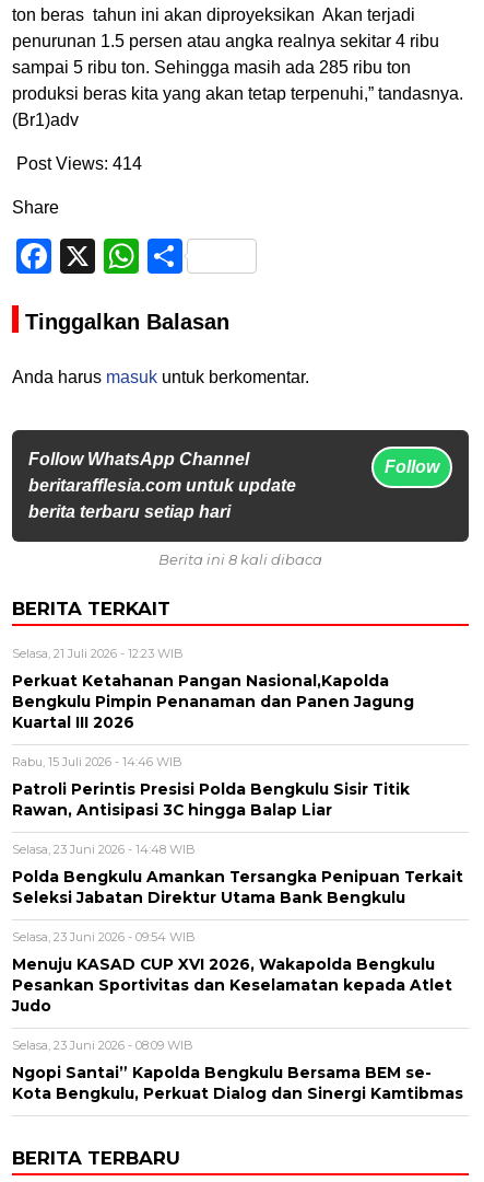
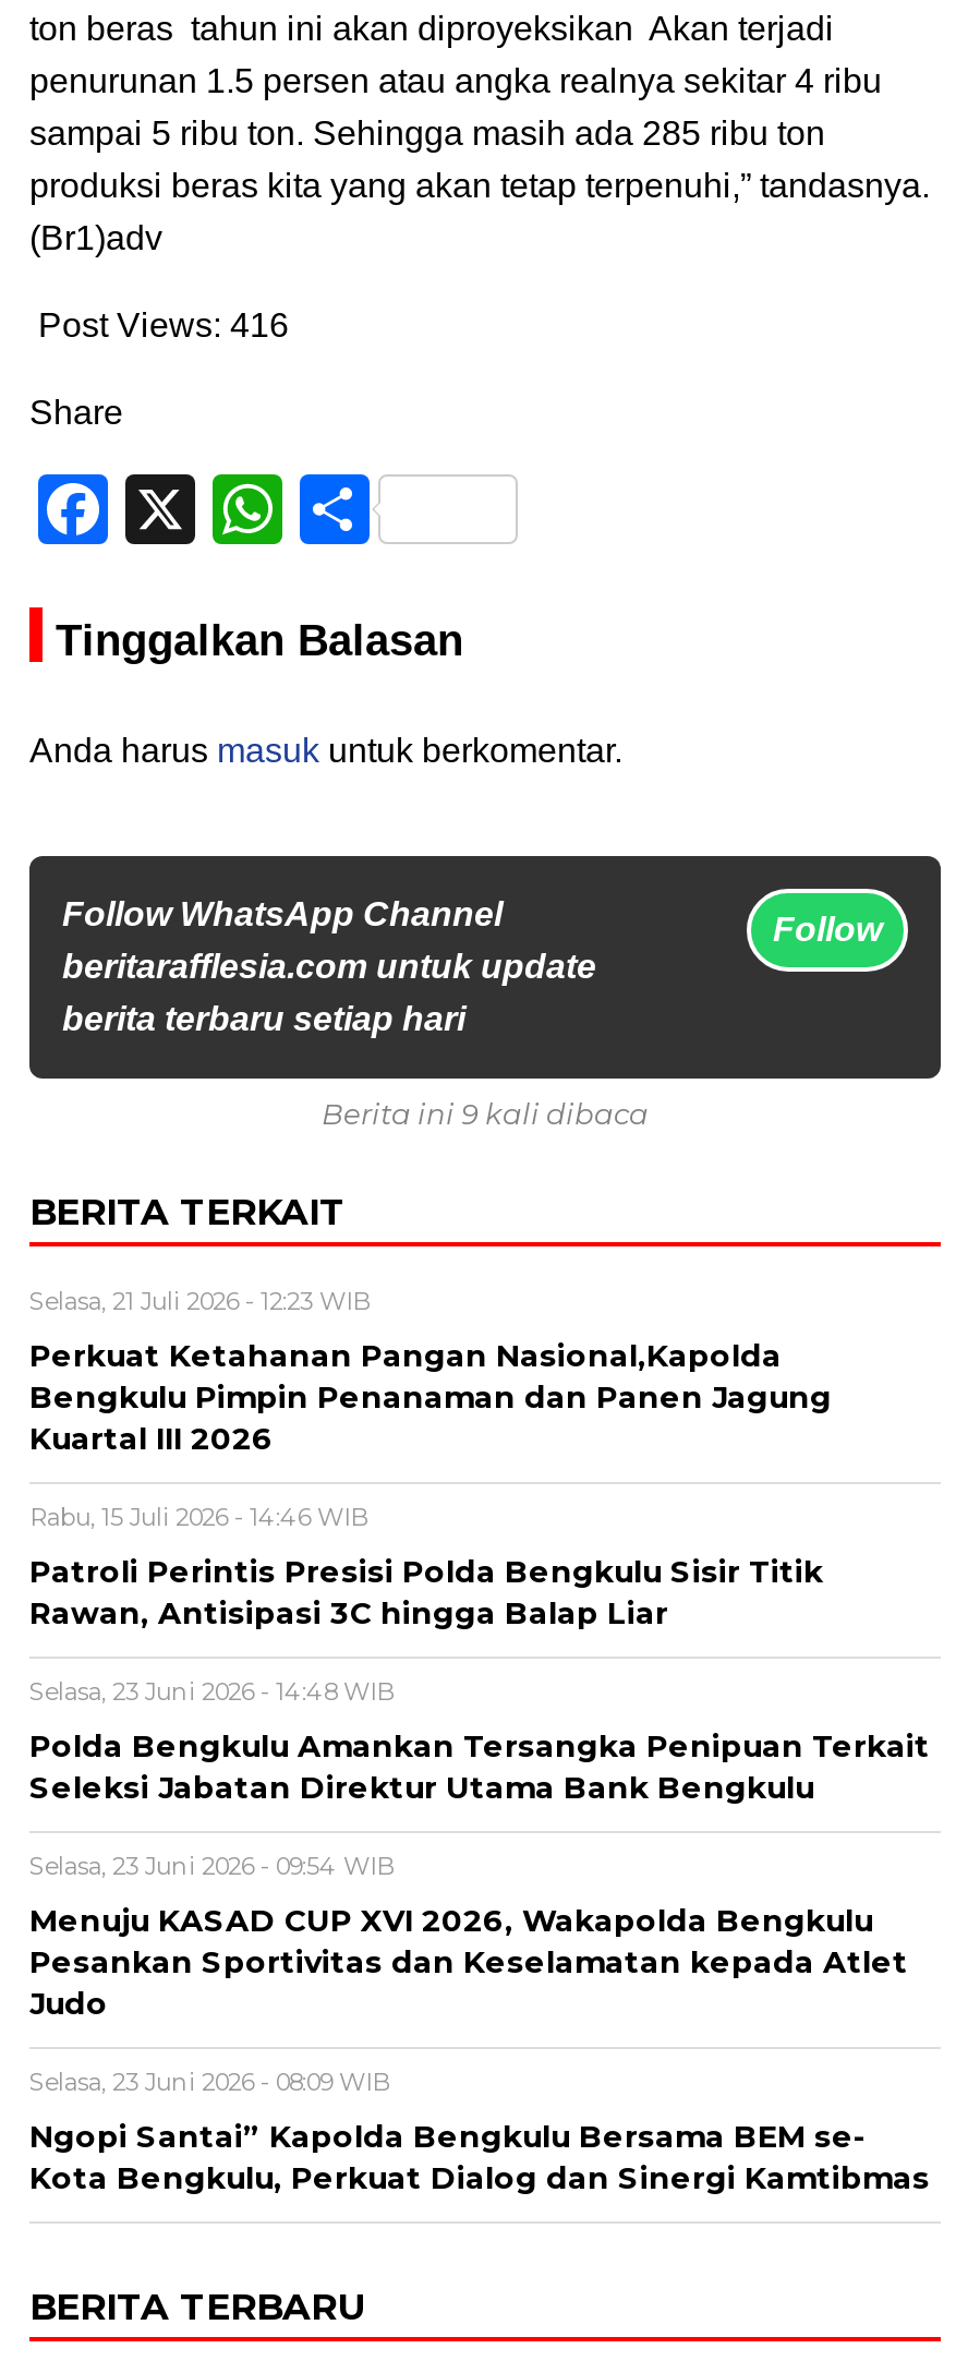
[16,155,142,173] Post Views: 414 -> [38,307,289,344] Post Views: 416
[158,551,322,568] Berita ini 8 kali dibaca -> [322,1097,649,1132] Berita ini 9 kali dibaca

